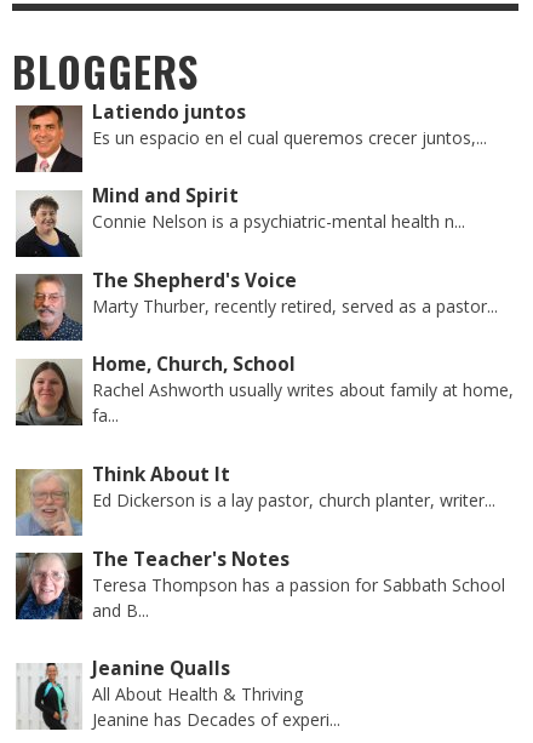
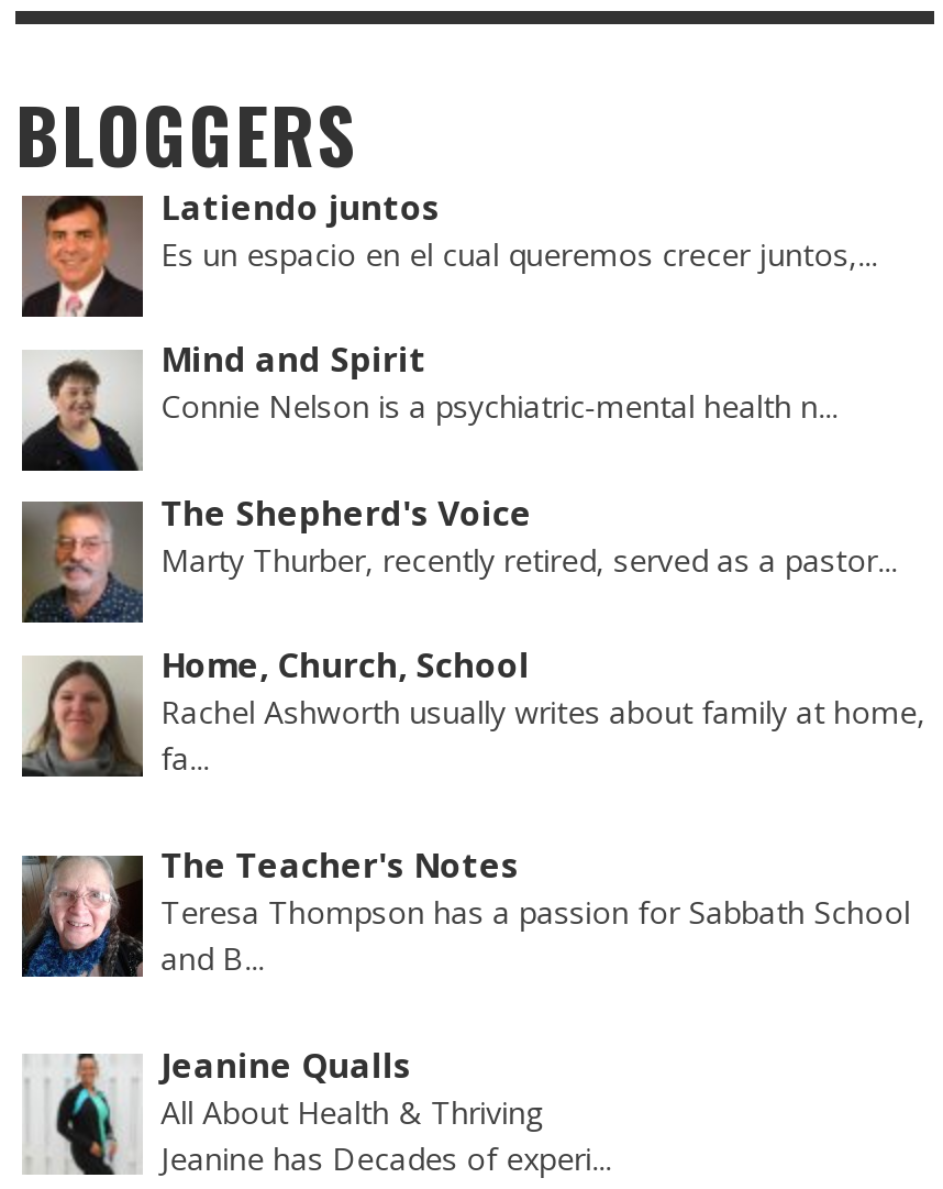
[16,462,496,536] [image] | Think About It | Ed Dickerson is a lay pastor, church planter, writer... -> none

